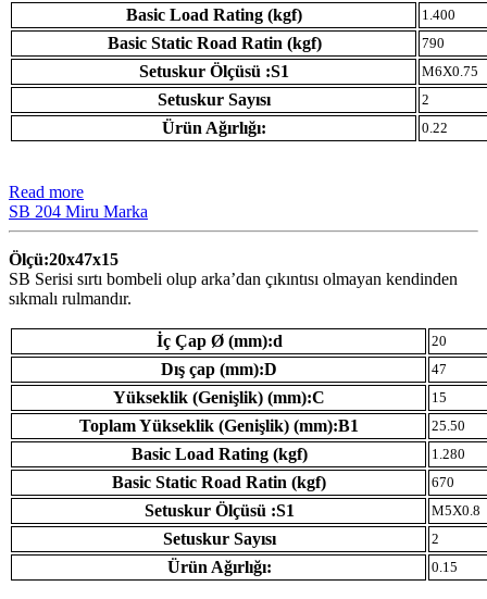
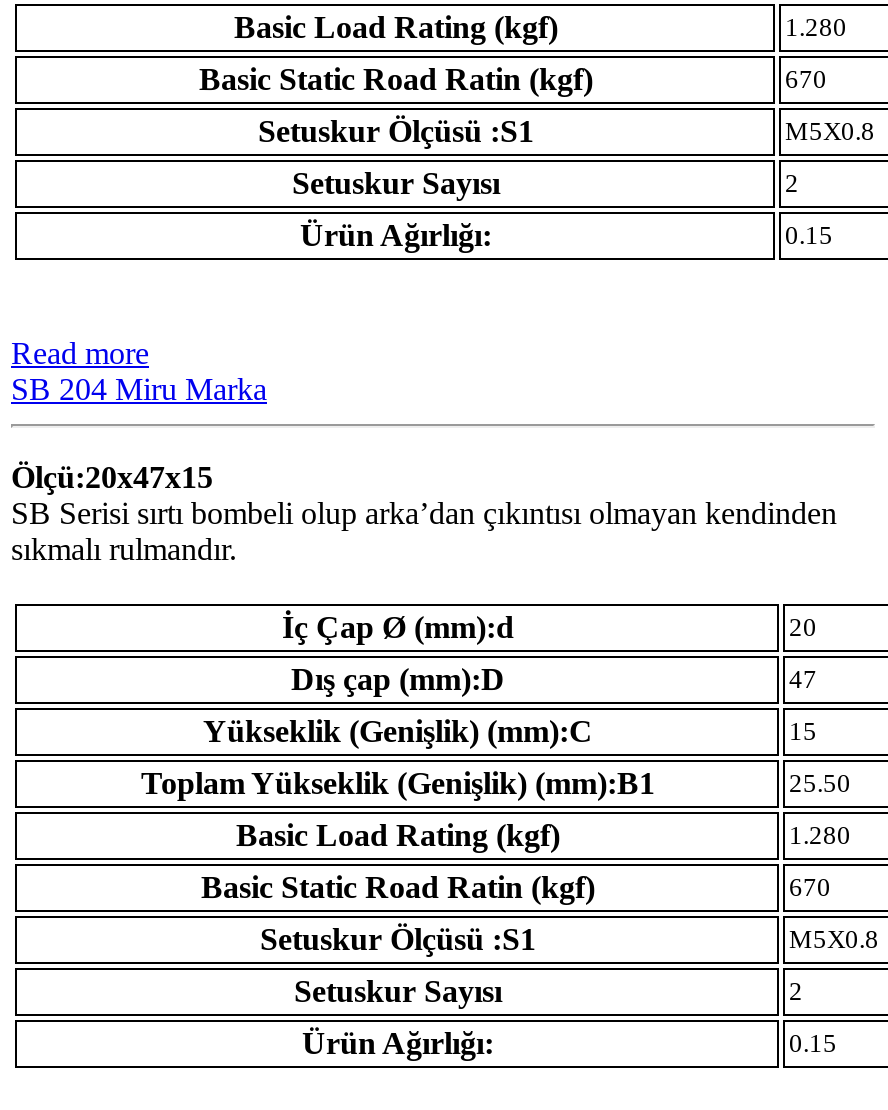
[422,7,455,23] 1.400 -> [785,12,847,42] 1.280
[422,35,445,51] 790 -> [785,64,827,94] 670
[422,63,478,79] M6X0.75 -> [785,116,875,146] M5X0.8
[422,120,448,136] 0.22 -> [785,220,833,250] 0.15

